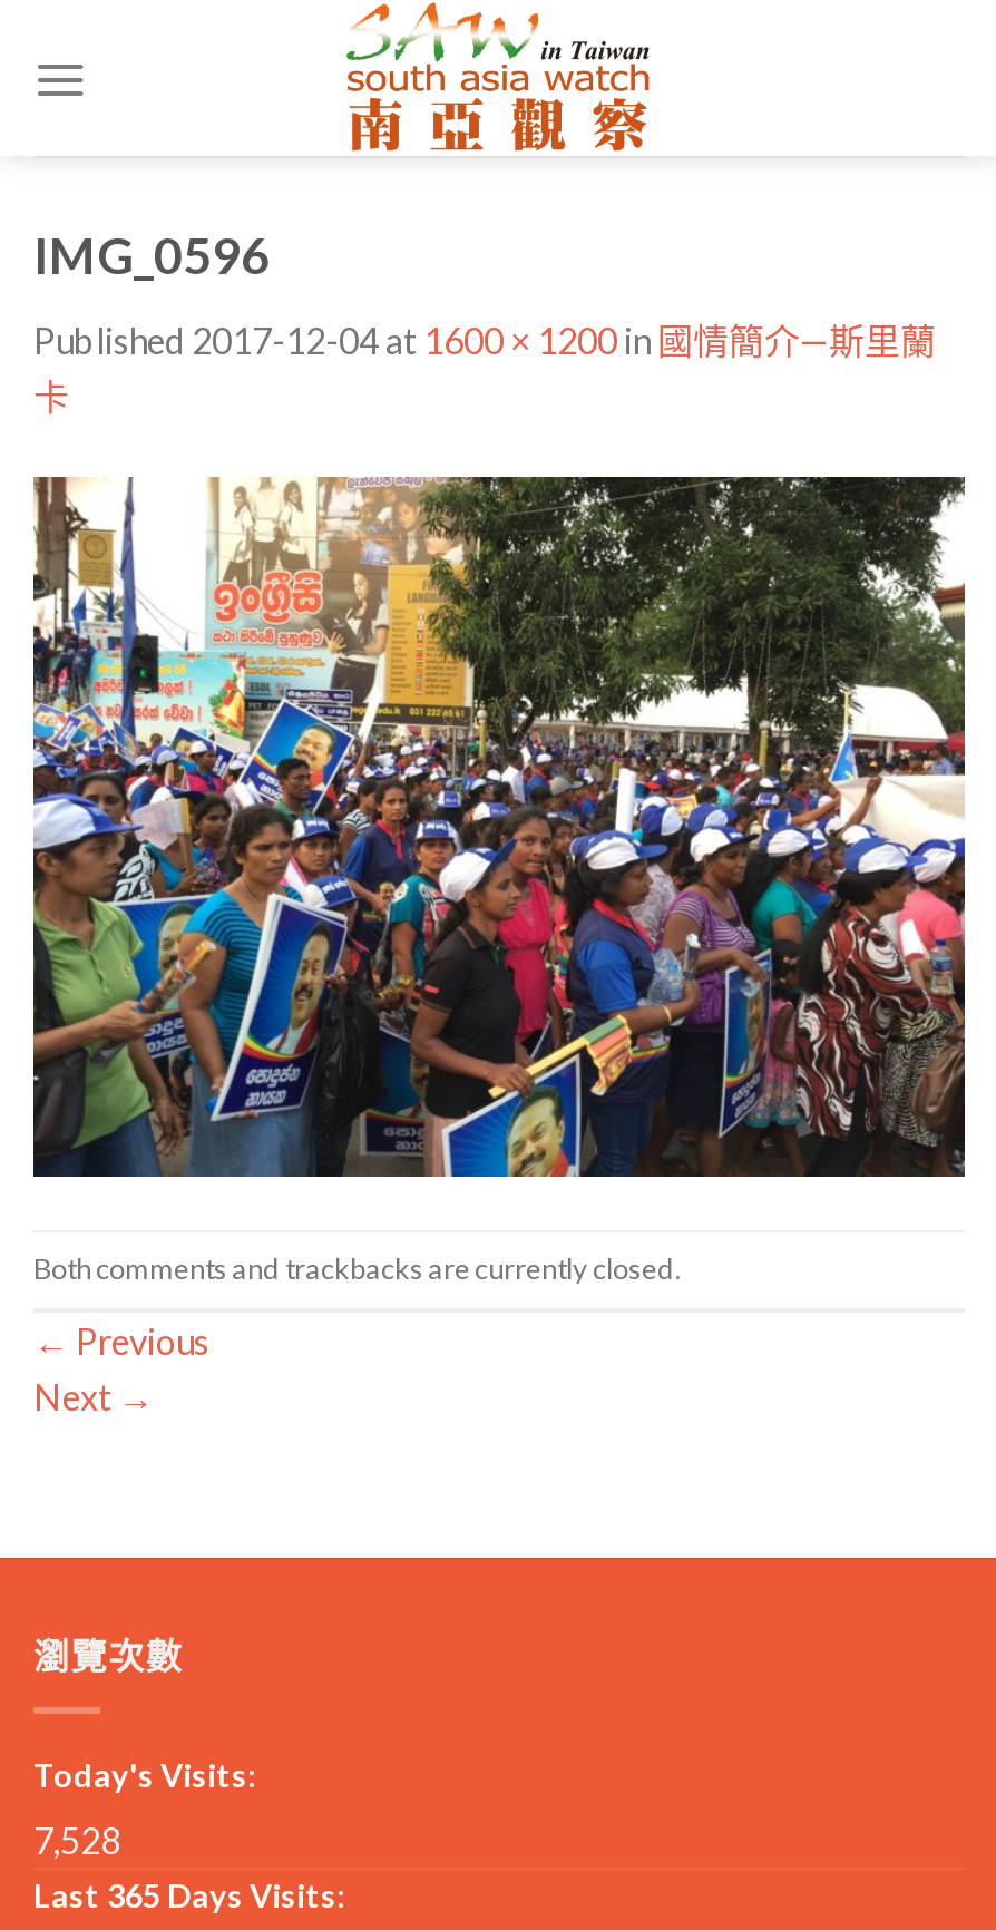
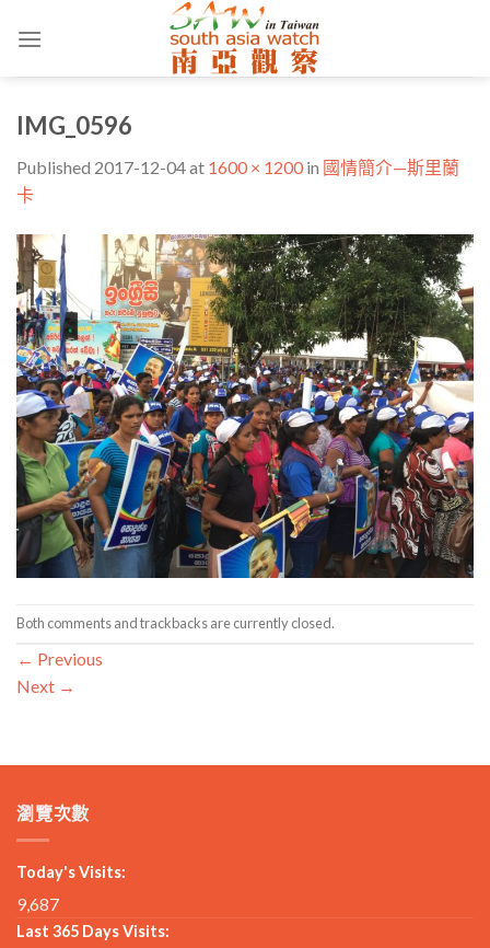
[33,1819,120,1862] 7,528 -> [16,894,59,914] 9,687

